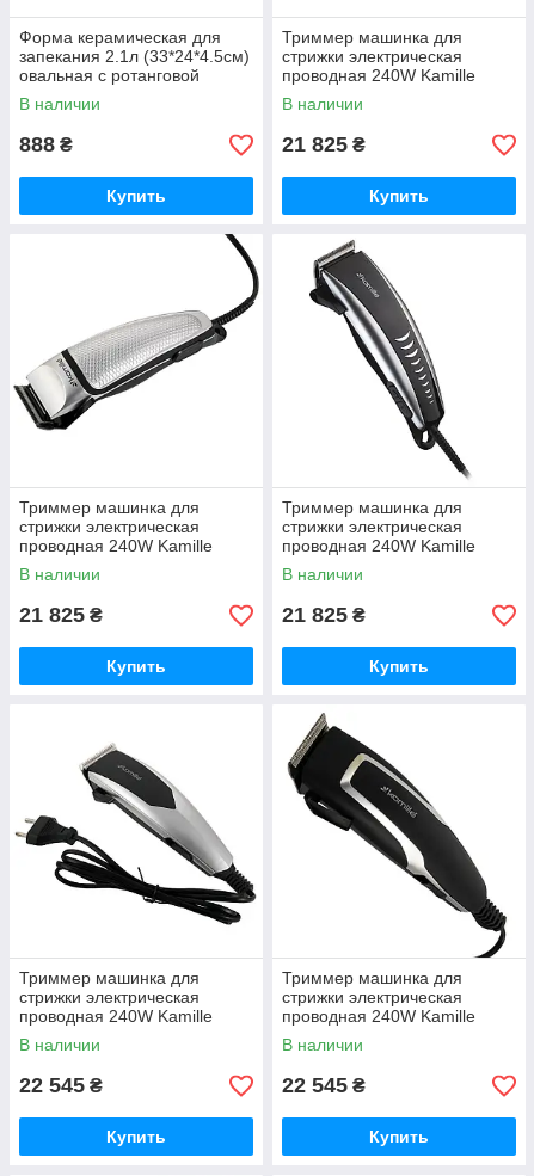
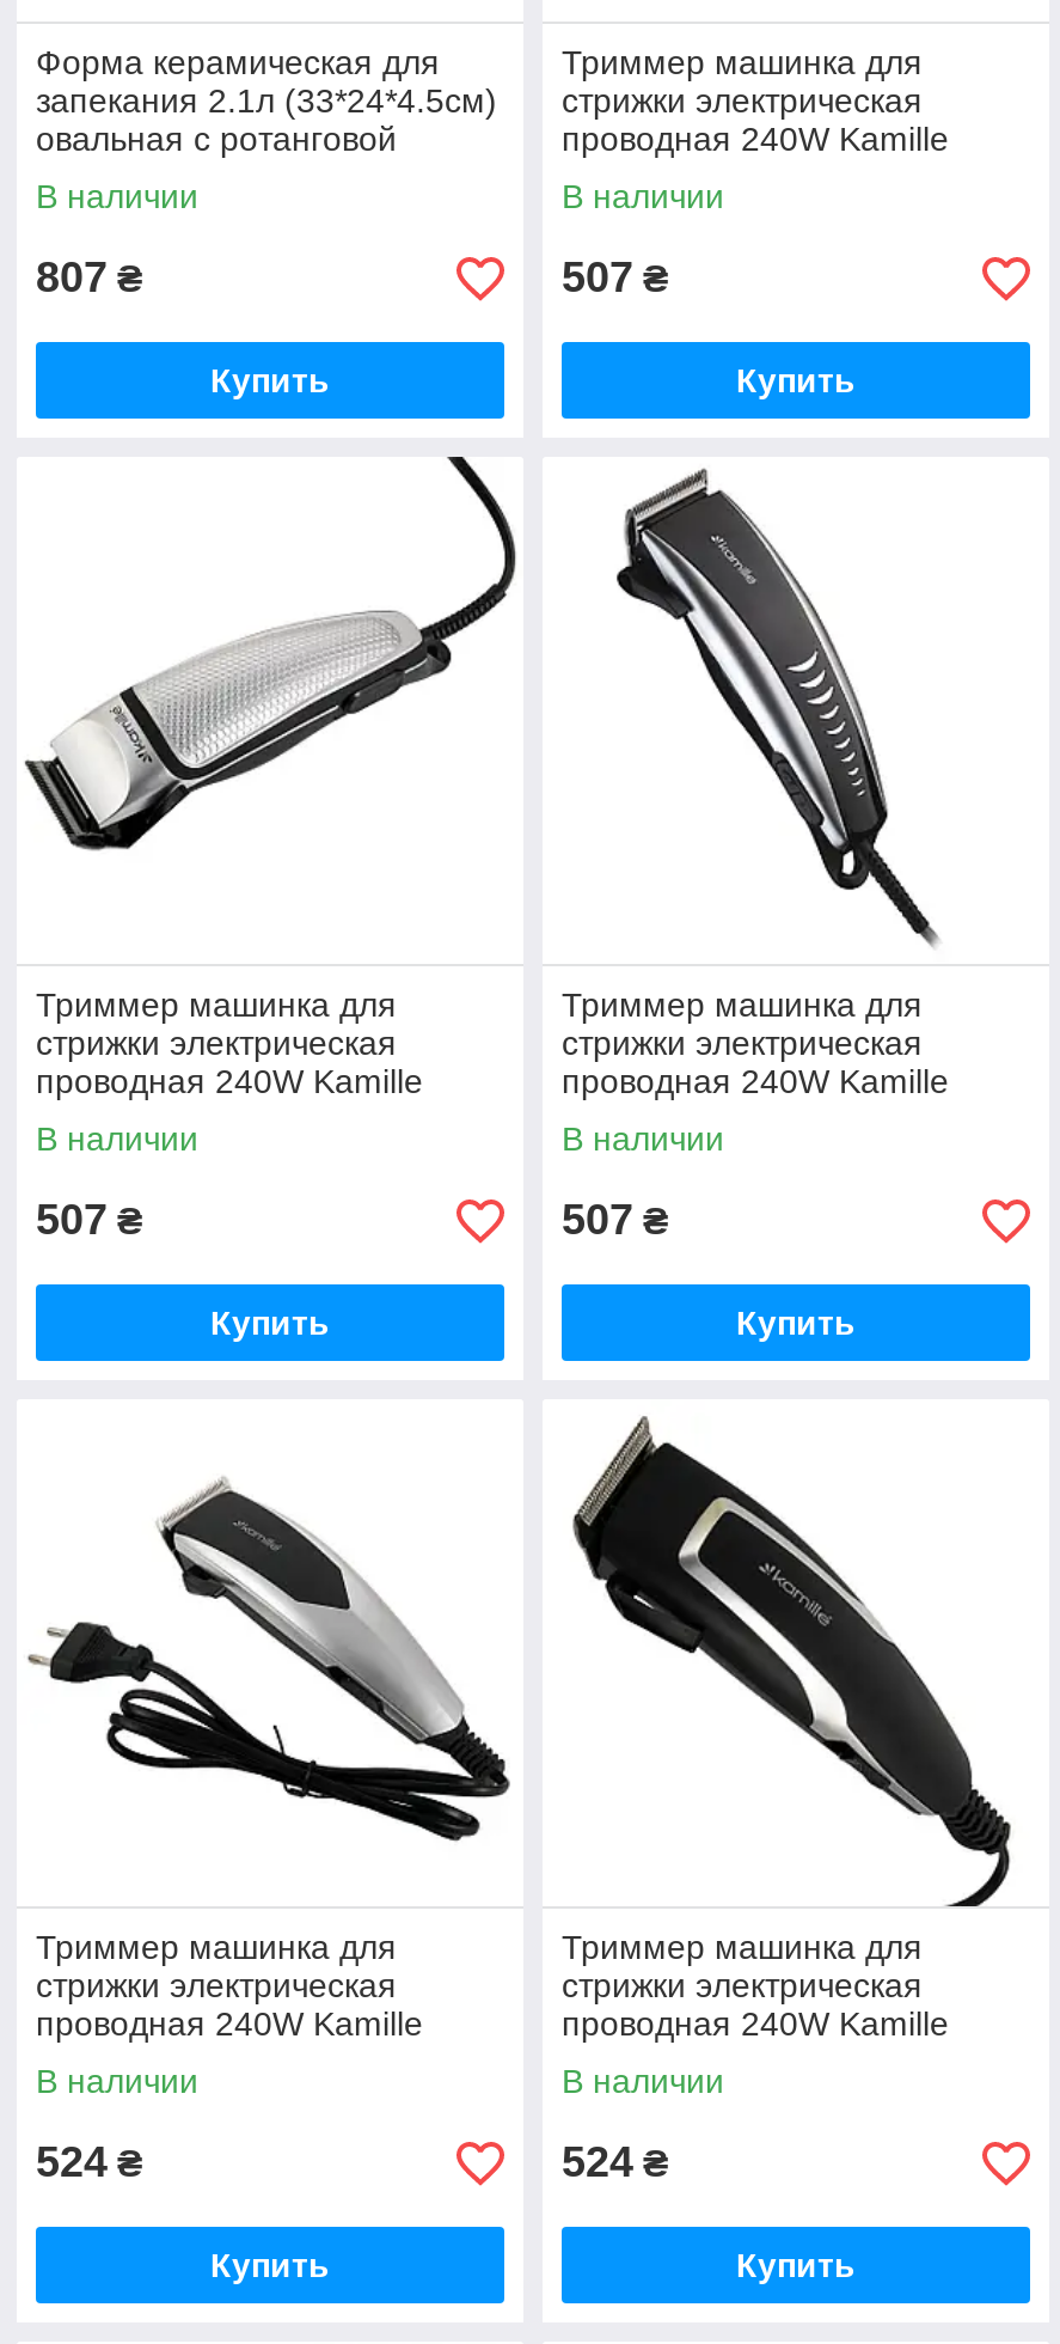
[19,133,73,157] 888 ₴ -> [36,254,143,302] 807 ₴
[282,133,366,157] 21 825 ₴ -> [562,254,669,302] 507 ₴
[19,603,103,627] 21 825 ₴ -> [36,1196,143,1244] 507 ₴
[282,603,366,627] 21 825 ₴ -> [562,1196,669,1244] 507 ₴
[19,1074,103,1097] 22 545 ₴ -> [36,2139,143,2187] 524 ₴
[282,1074,366,1097] 22 545 ₴ -> [562,2139,669,2187] 524 ₴

